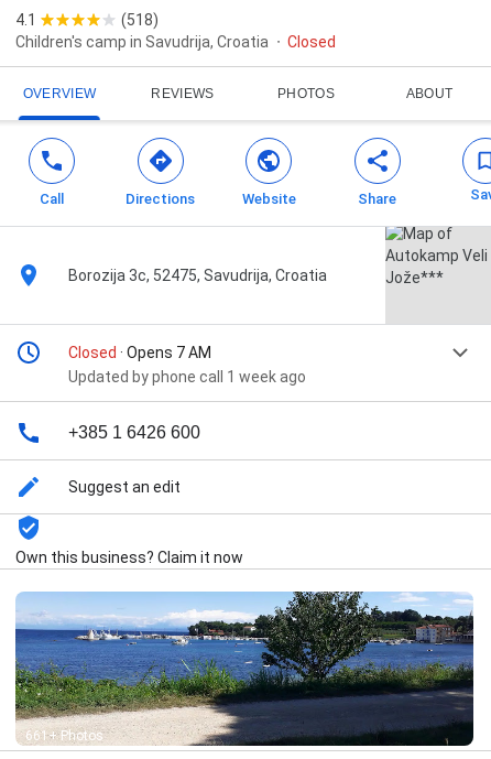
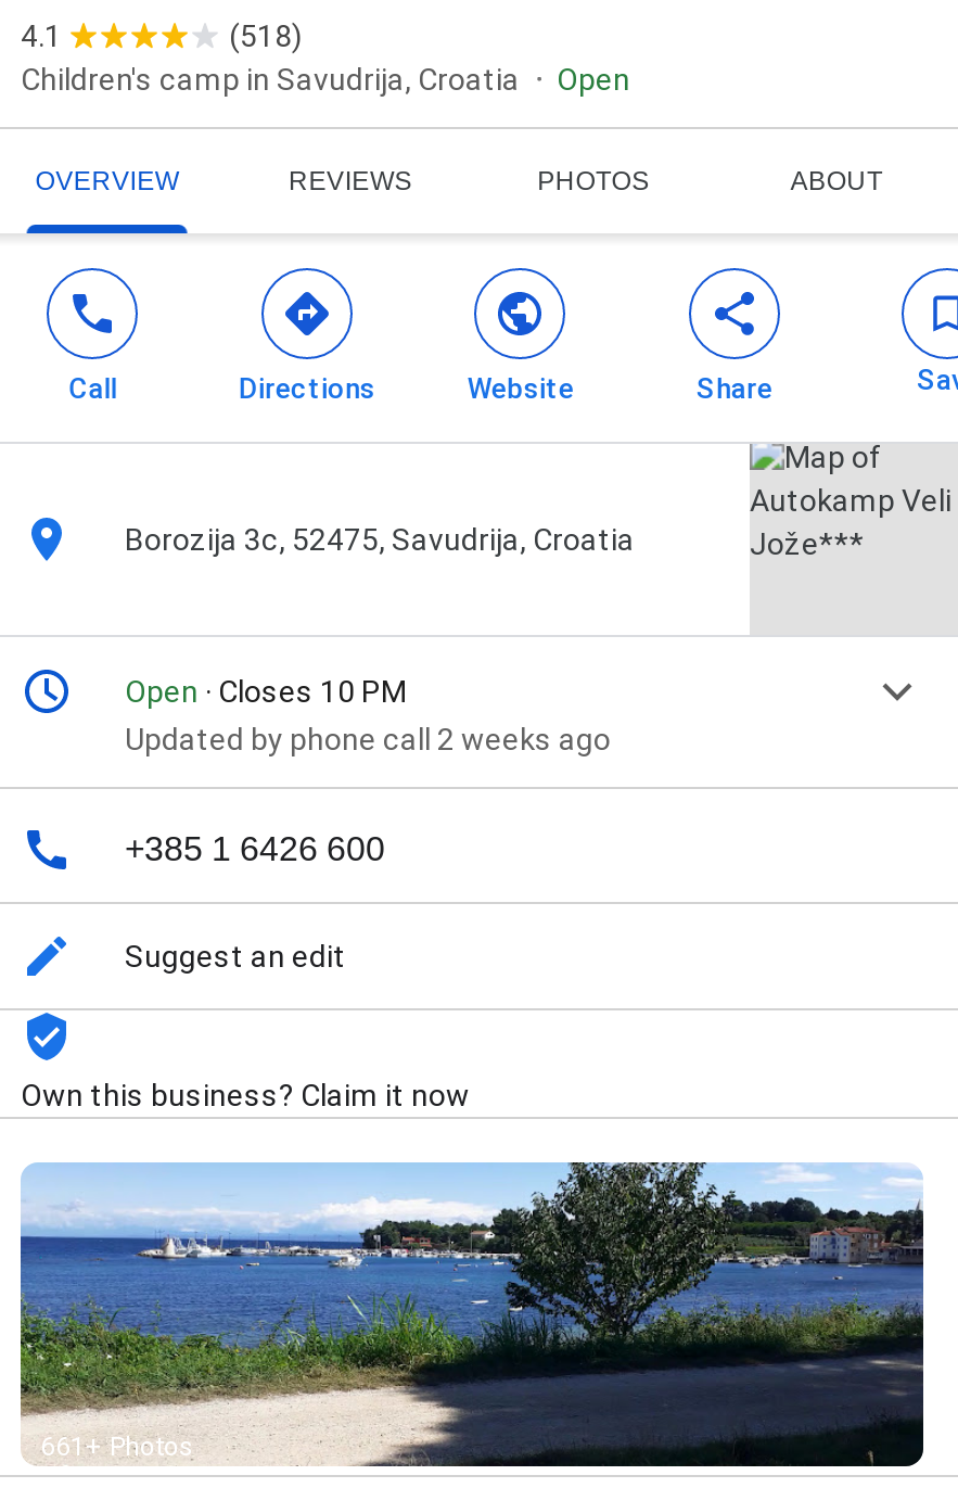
[287,33,336,51] Closed -> [557,62,630,97] Open
[68,344,306,386] Closed · Opens 7 AM | Updated by phone call 1 week ago -> [125,674,611,757] Open · Closes 10 PM | Updated by phone call 2 weeks ago

